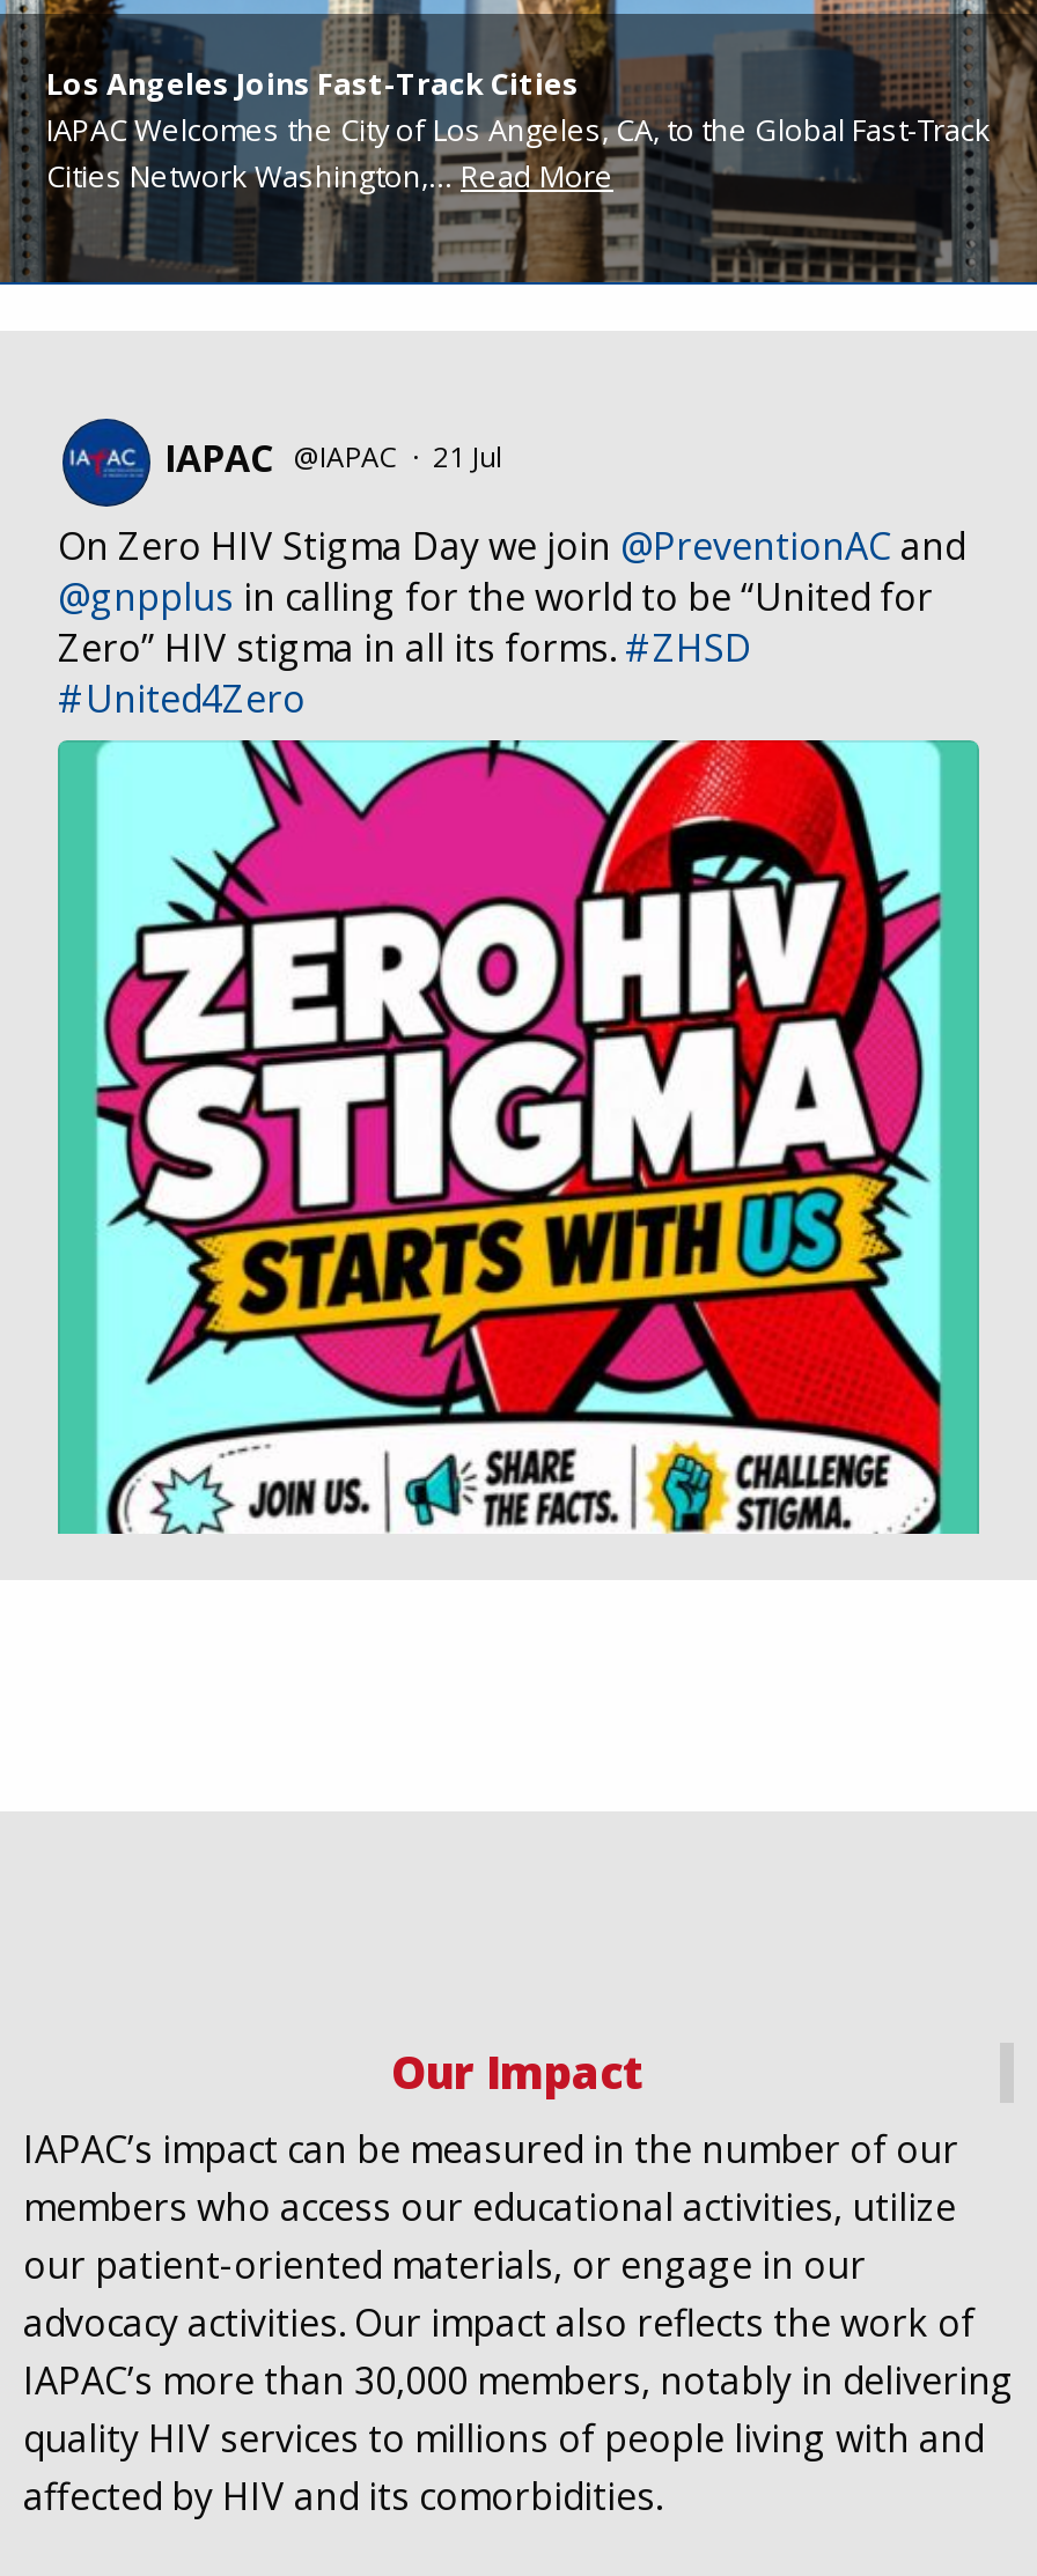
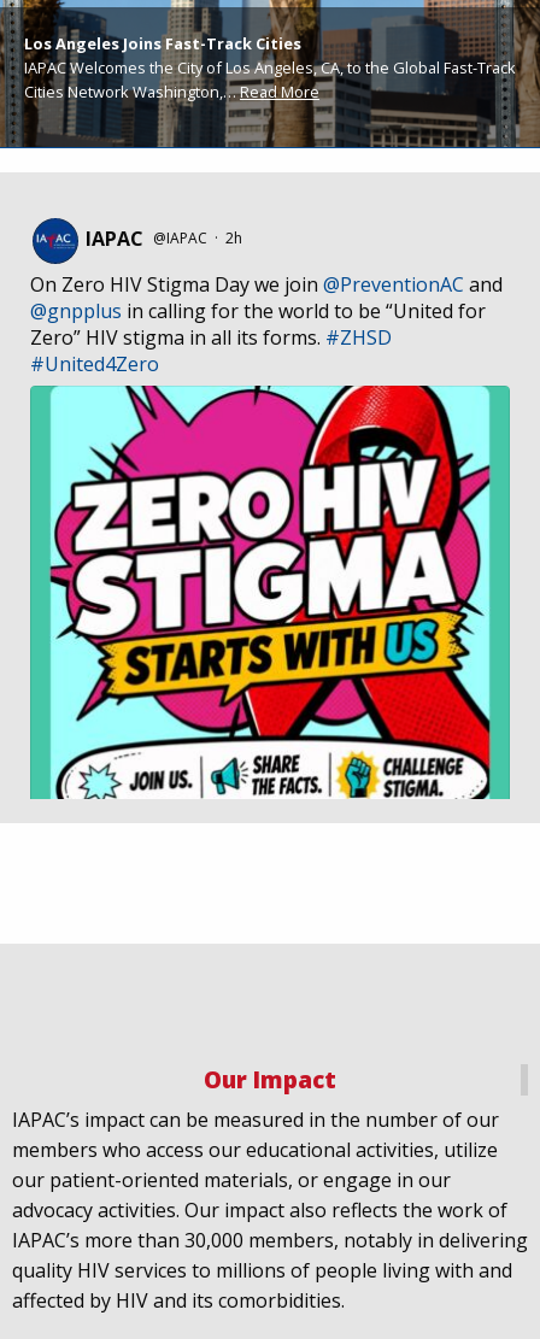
[164,433,509,484] IAPAC @IAPAC · 21 Jul -> [86,225,246,252] IAPAC @IAPAC · 2h

